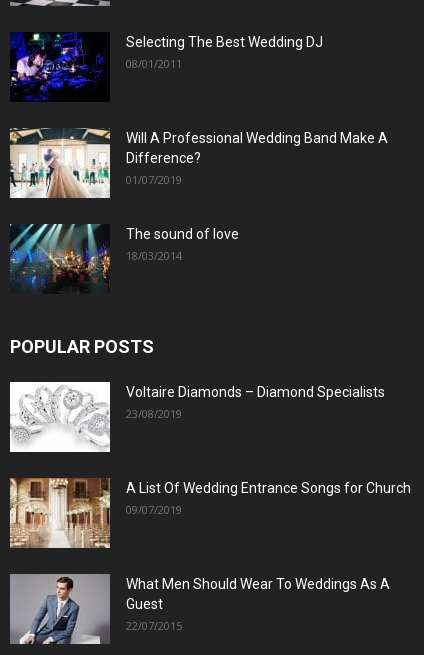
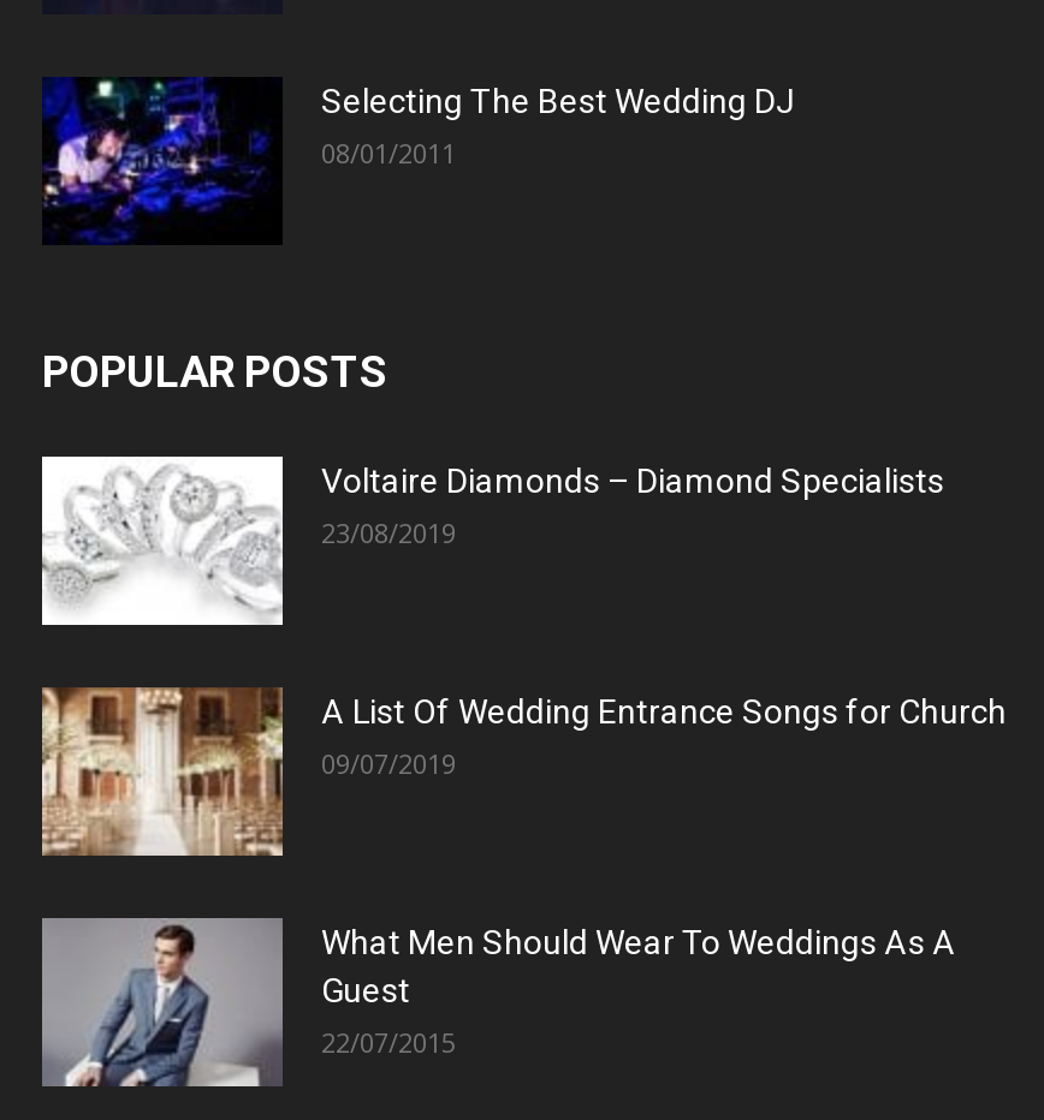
[9,127,388,263] [image] | Will A Professional Wedding Band Make A | Difference? | 01/07/2019 | The sound of love | 18/03/2014 -> none
[10,223,111,293] [image] -> none

